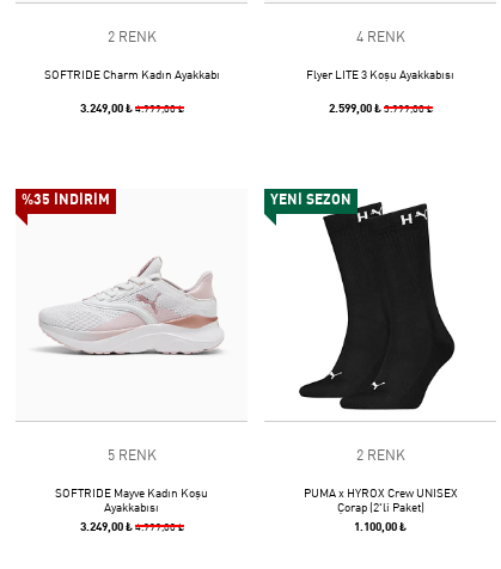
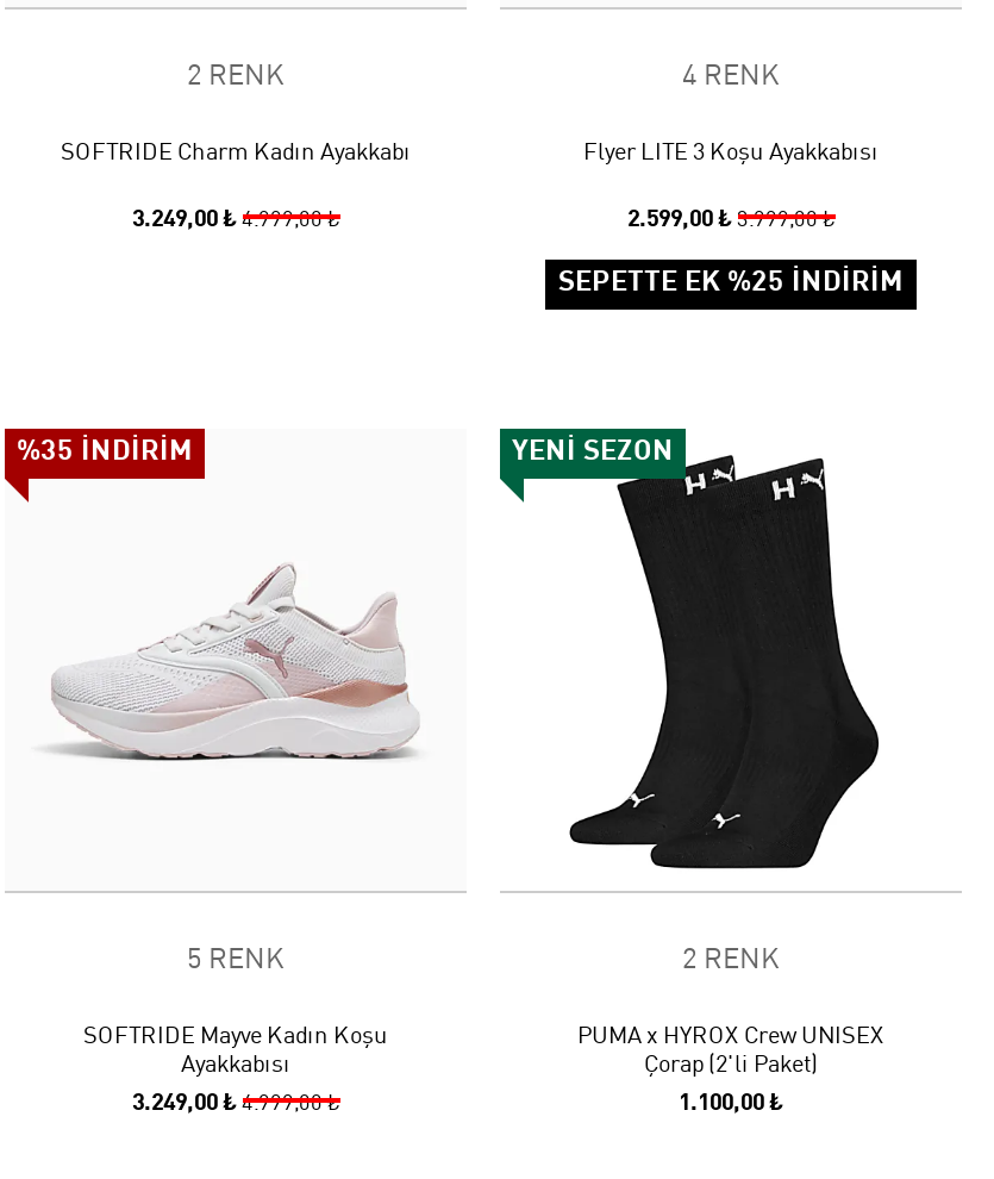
none -> [558,269,904,298] SEPETTE EK %25 İNDIRIM

